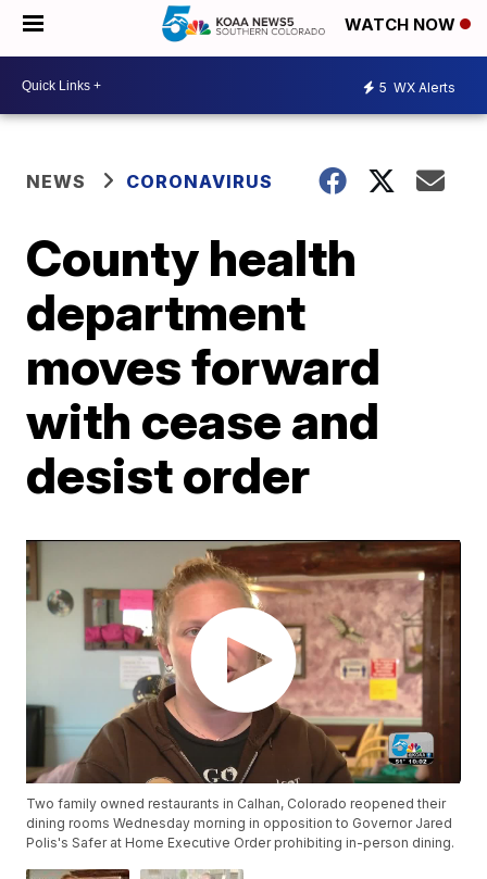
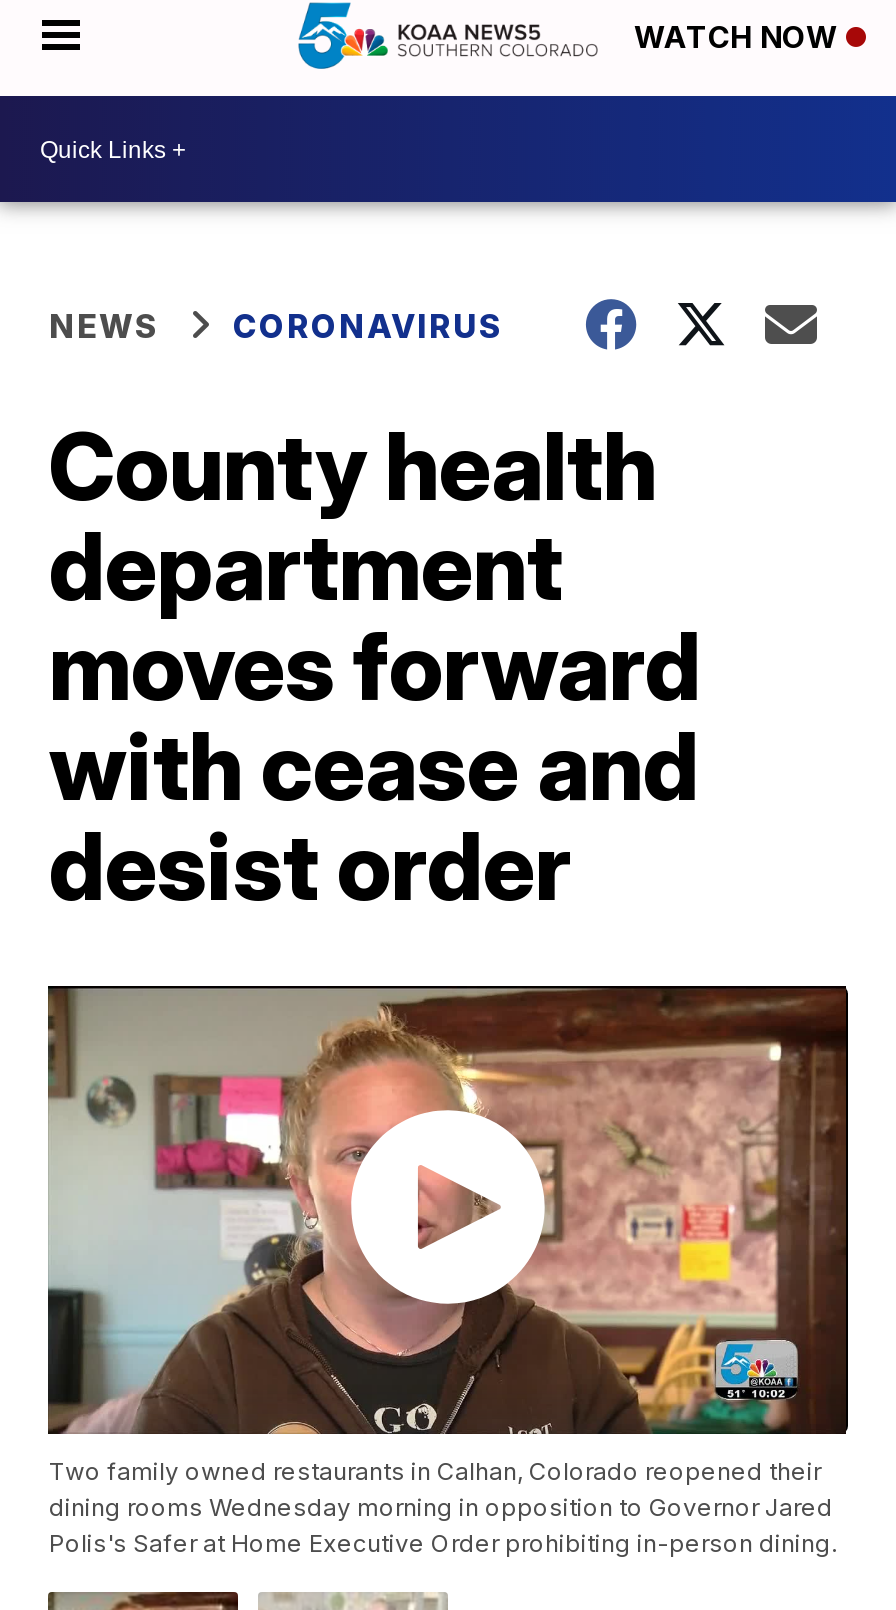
[379,79,455,95] 5 WX Alerts -> none

